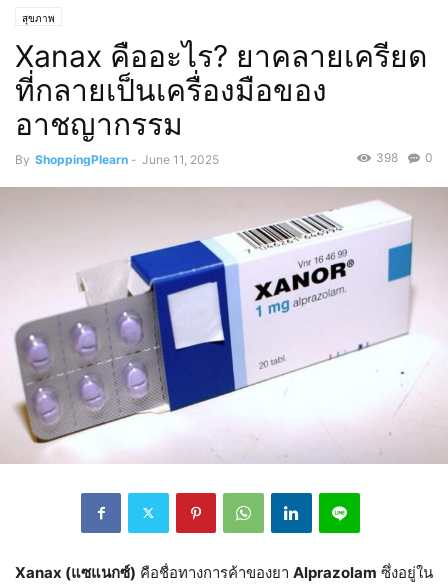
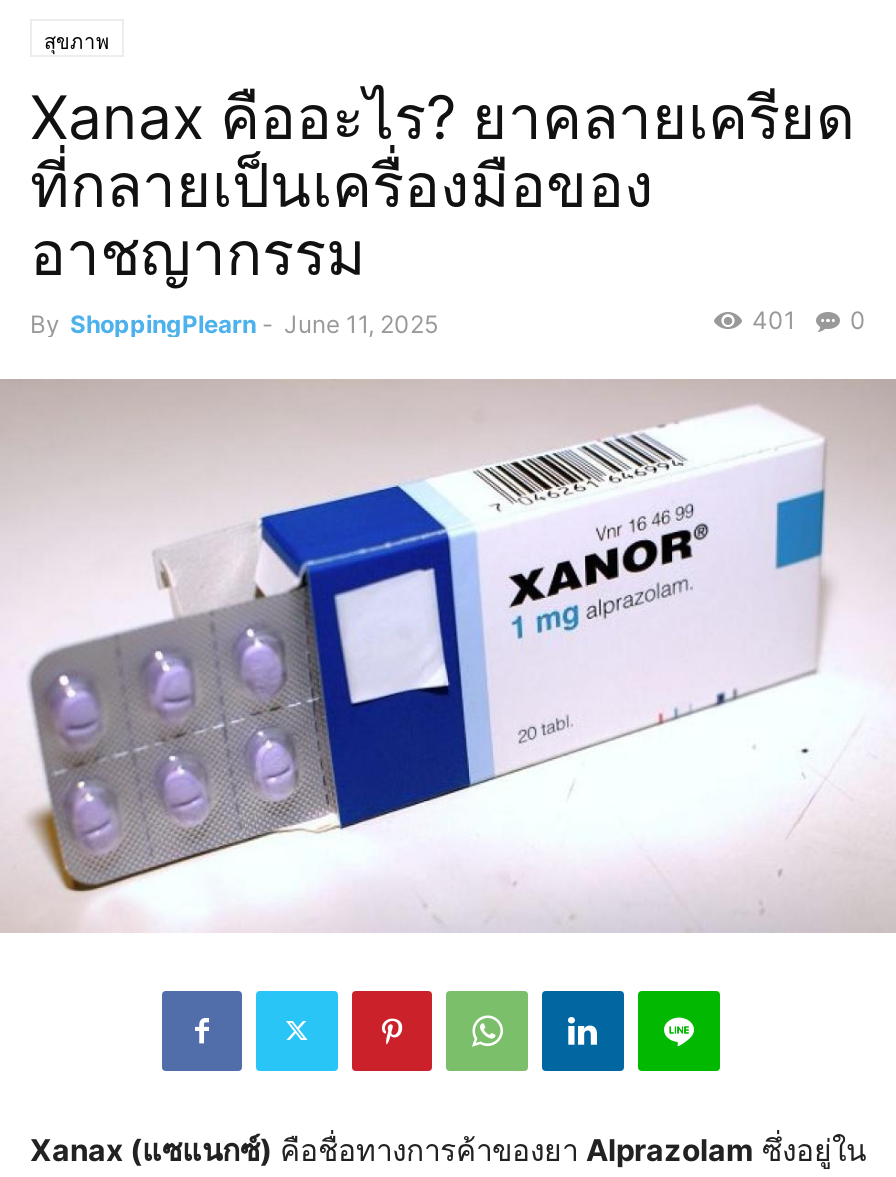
[376,150,433,165] 398 0 -> [752,305,866,335] 401 0

